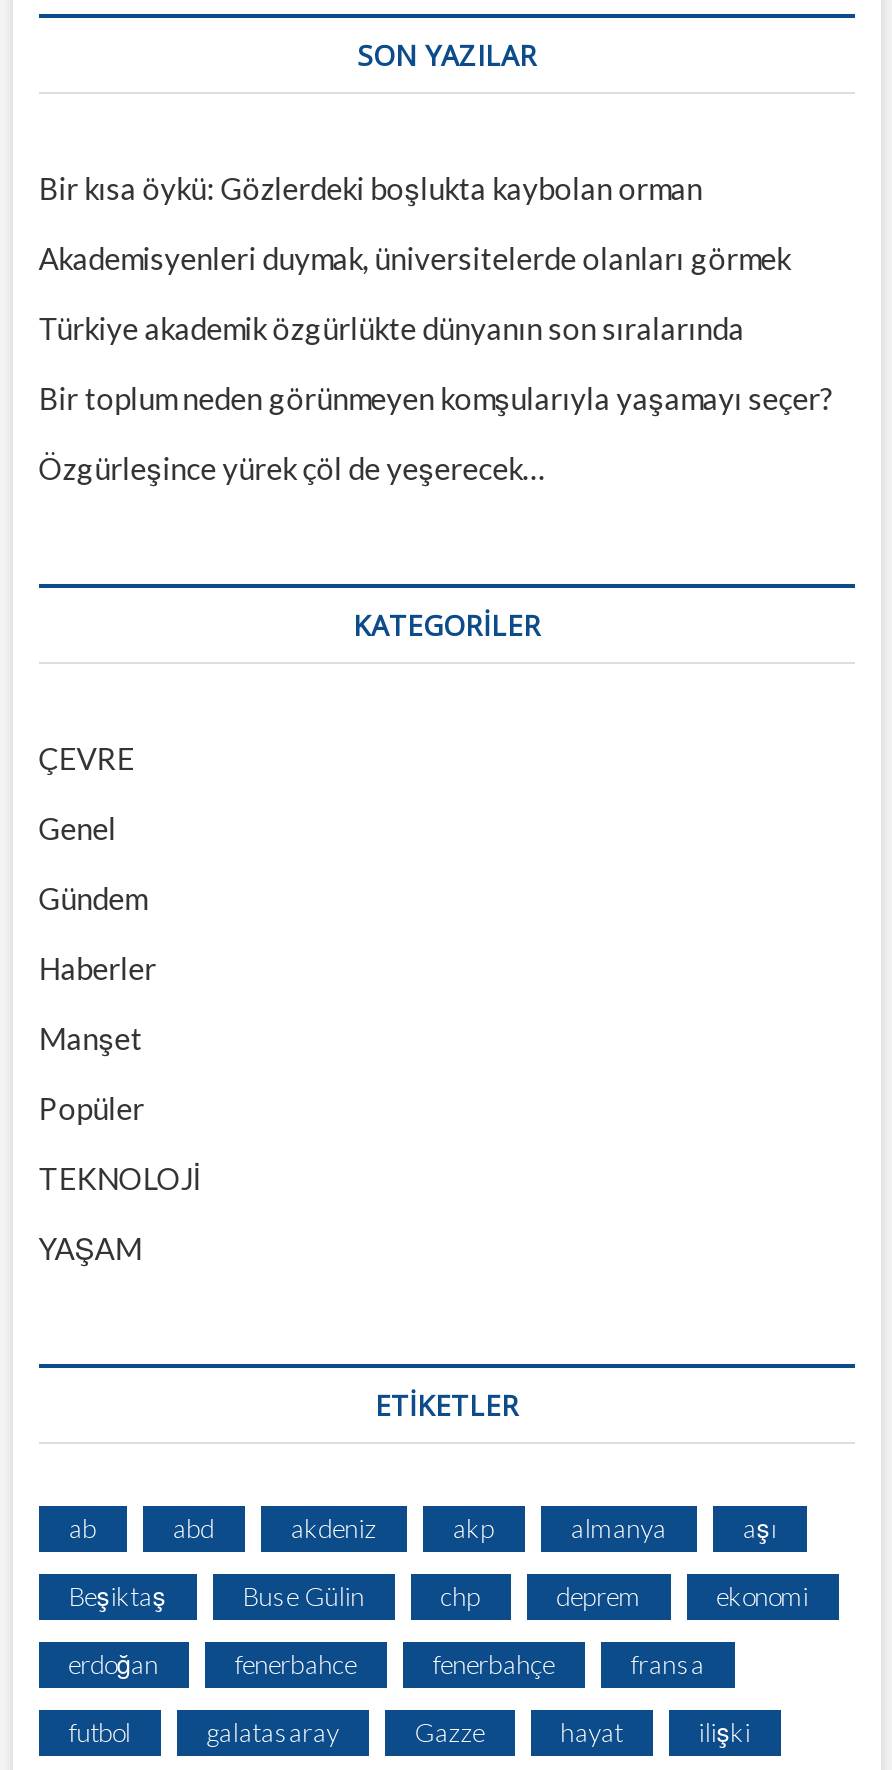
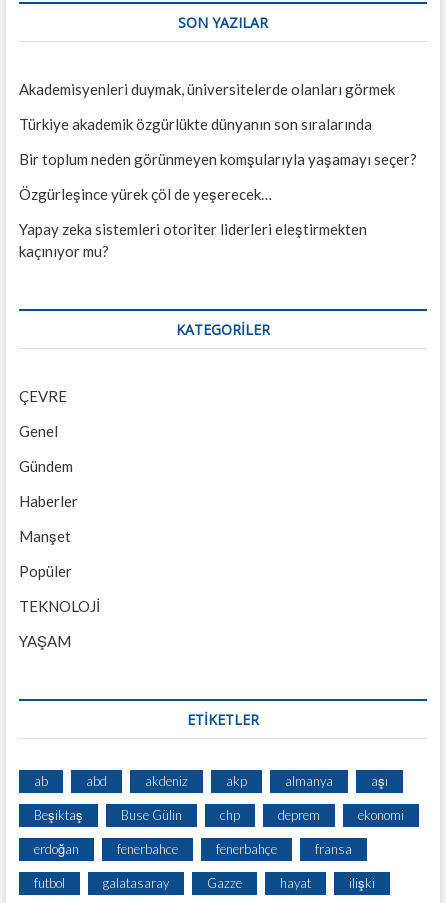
[39,171,703,207] Bir kısa öykü: Gözlerdeki boşlukta kaybolan orman -> none
moved [39,241,835,487] -> [19,80,417,203]: Akademisyenleri duymak, üniversitelerde olanları görmek | Türkiye akademik özgürlükte dünyanın son sıralarında | Bir toplum neden görünmeyen komşularıyla yaşamayı seçer? | Özgürleşince yürek çöl de yeşerecek…
none -> [19,220,367,260] Yapay zeka sistemleri otoriter liderleri eleştirmekten | kaçınıyor mu?

